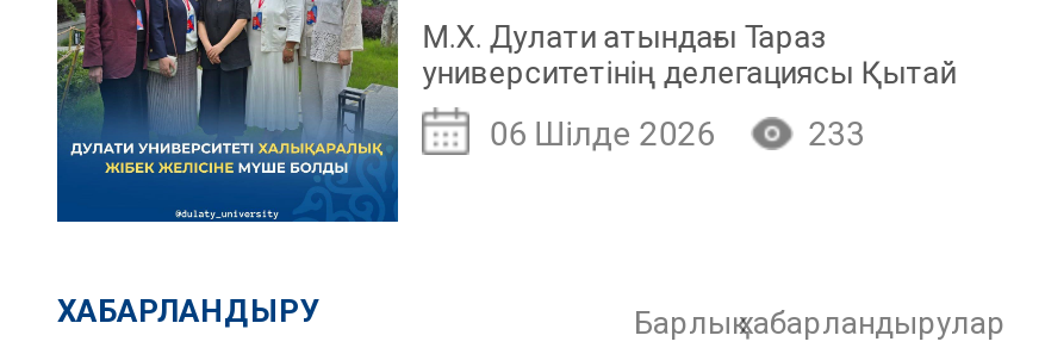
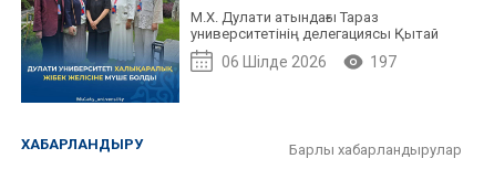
[809,114,866,152] 233 -> [370,53,397,70] 197

